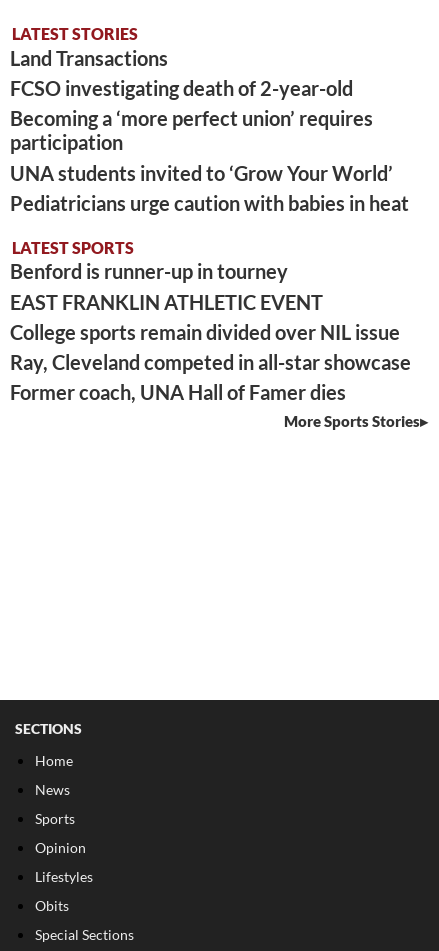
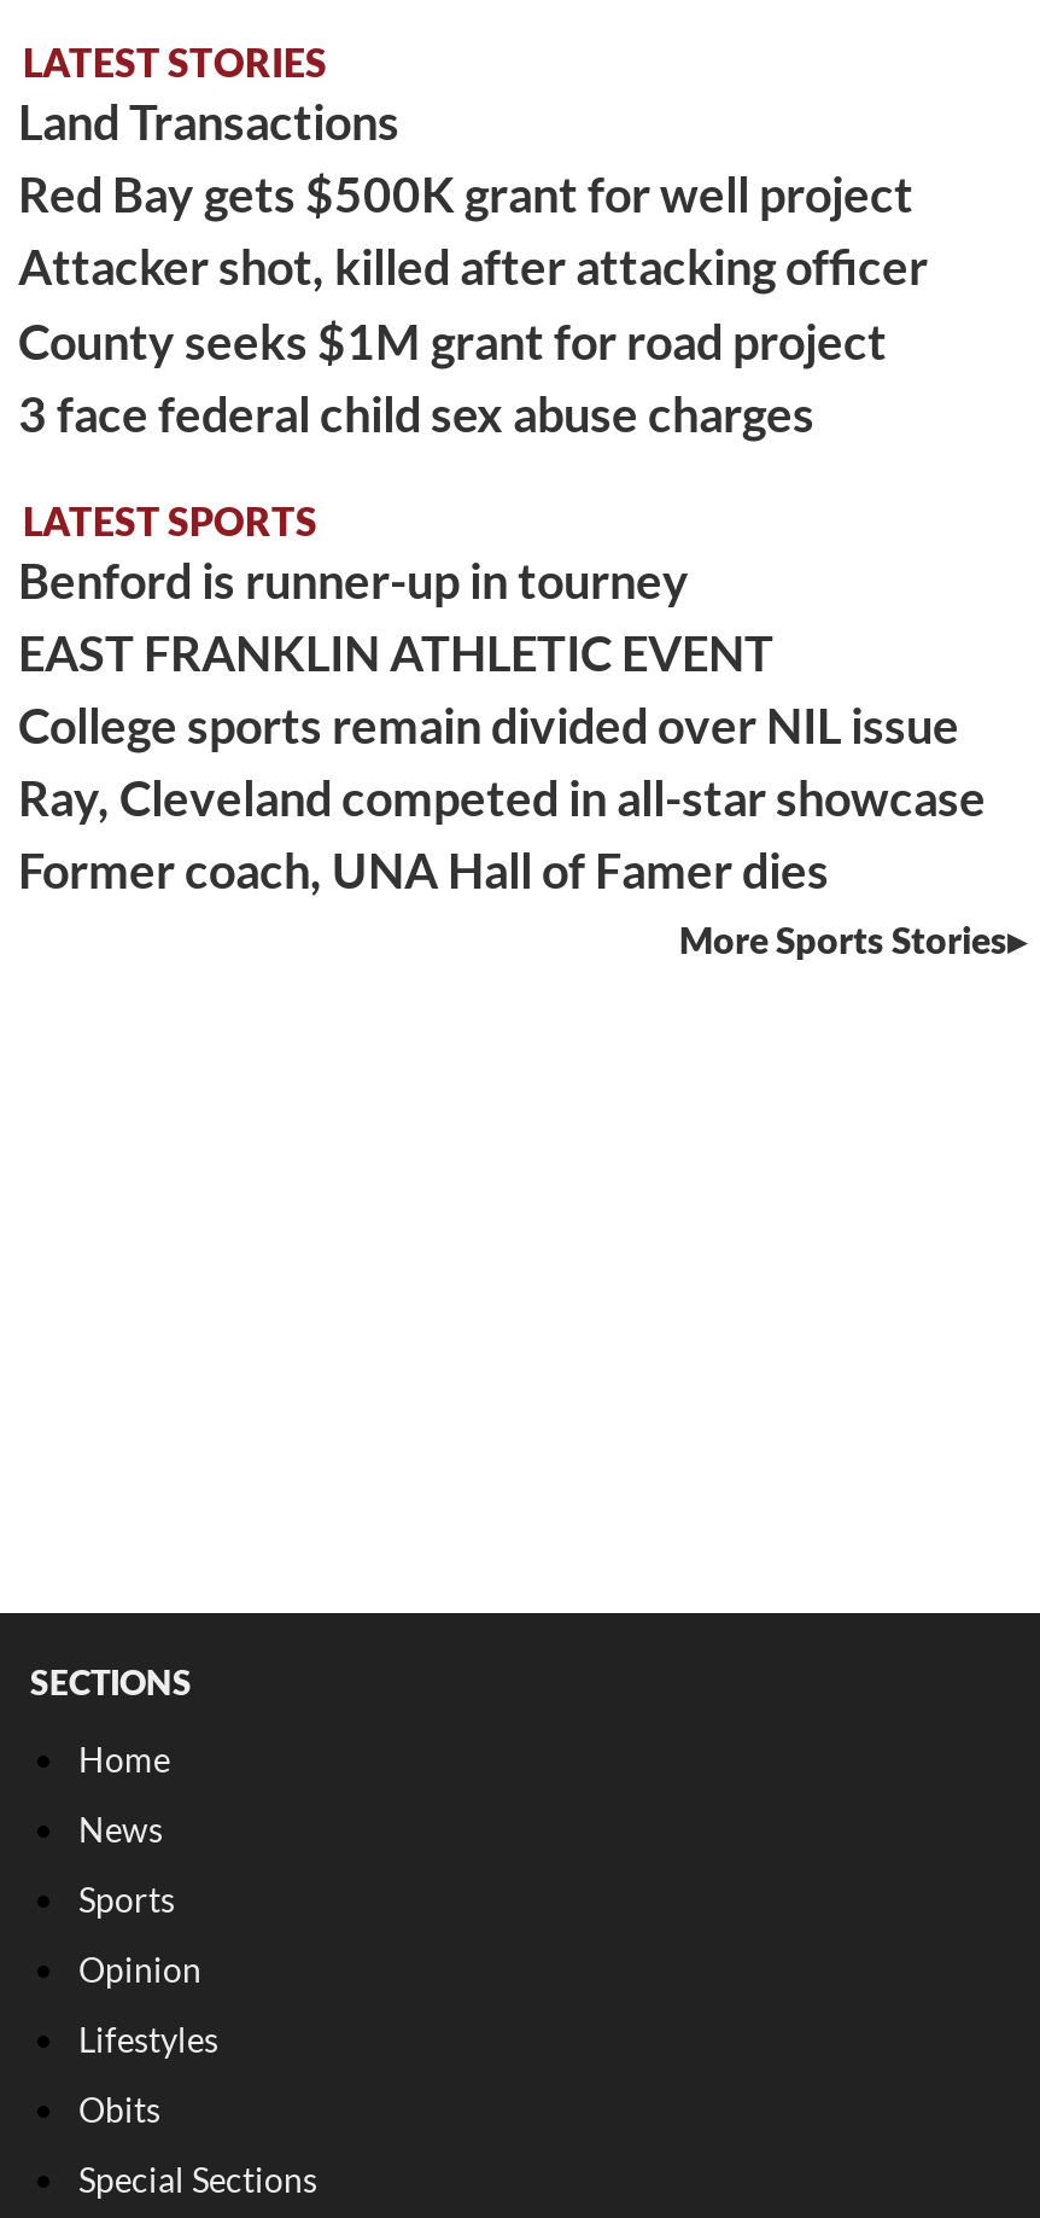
[10,76,409,215] FCSO investigating death of 2-year-old | Becoming a ‘more perfect union’ requires | participation | UNA students invited to ‘Grow Your World’ | Pediatricians urge caution with babies in heat -> [18,164,928,441] Red Bay gets $500K grant for well project | Attacker shot, killed after attacking officer | County seeks $1M grant for road project | 3 face federal child sex abuse charges

